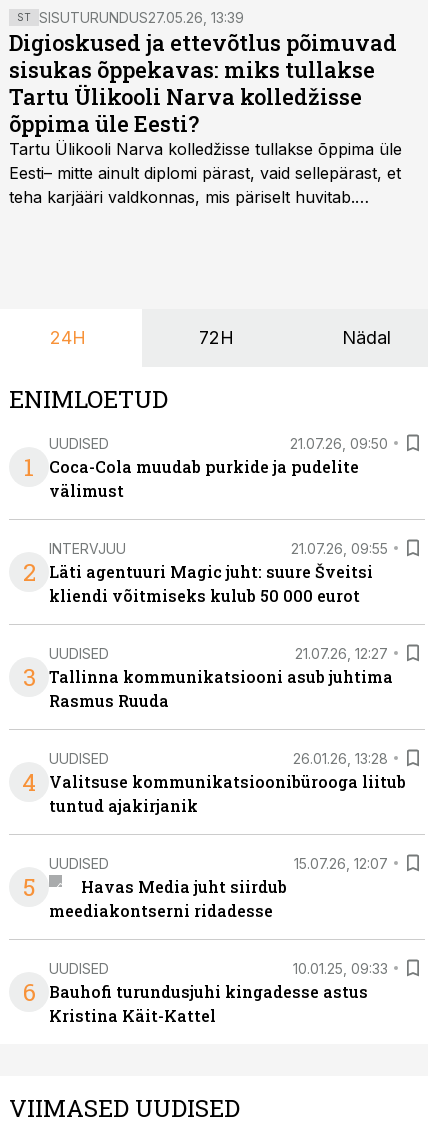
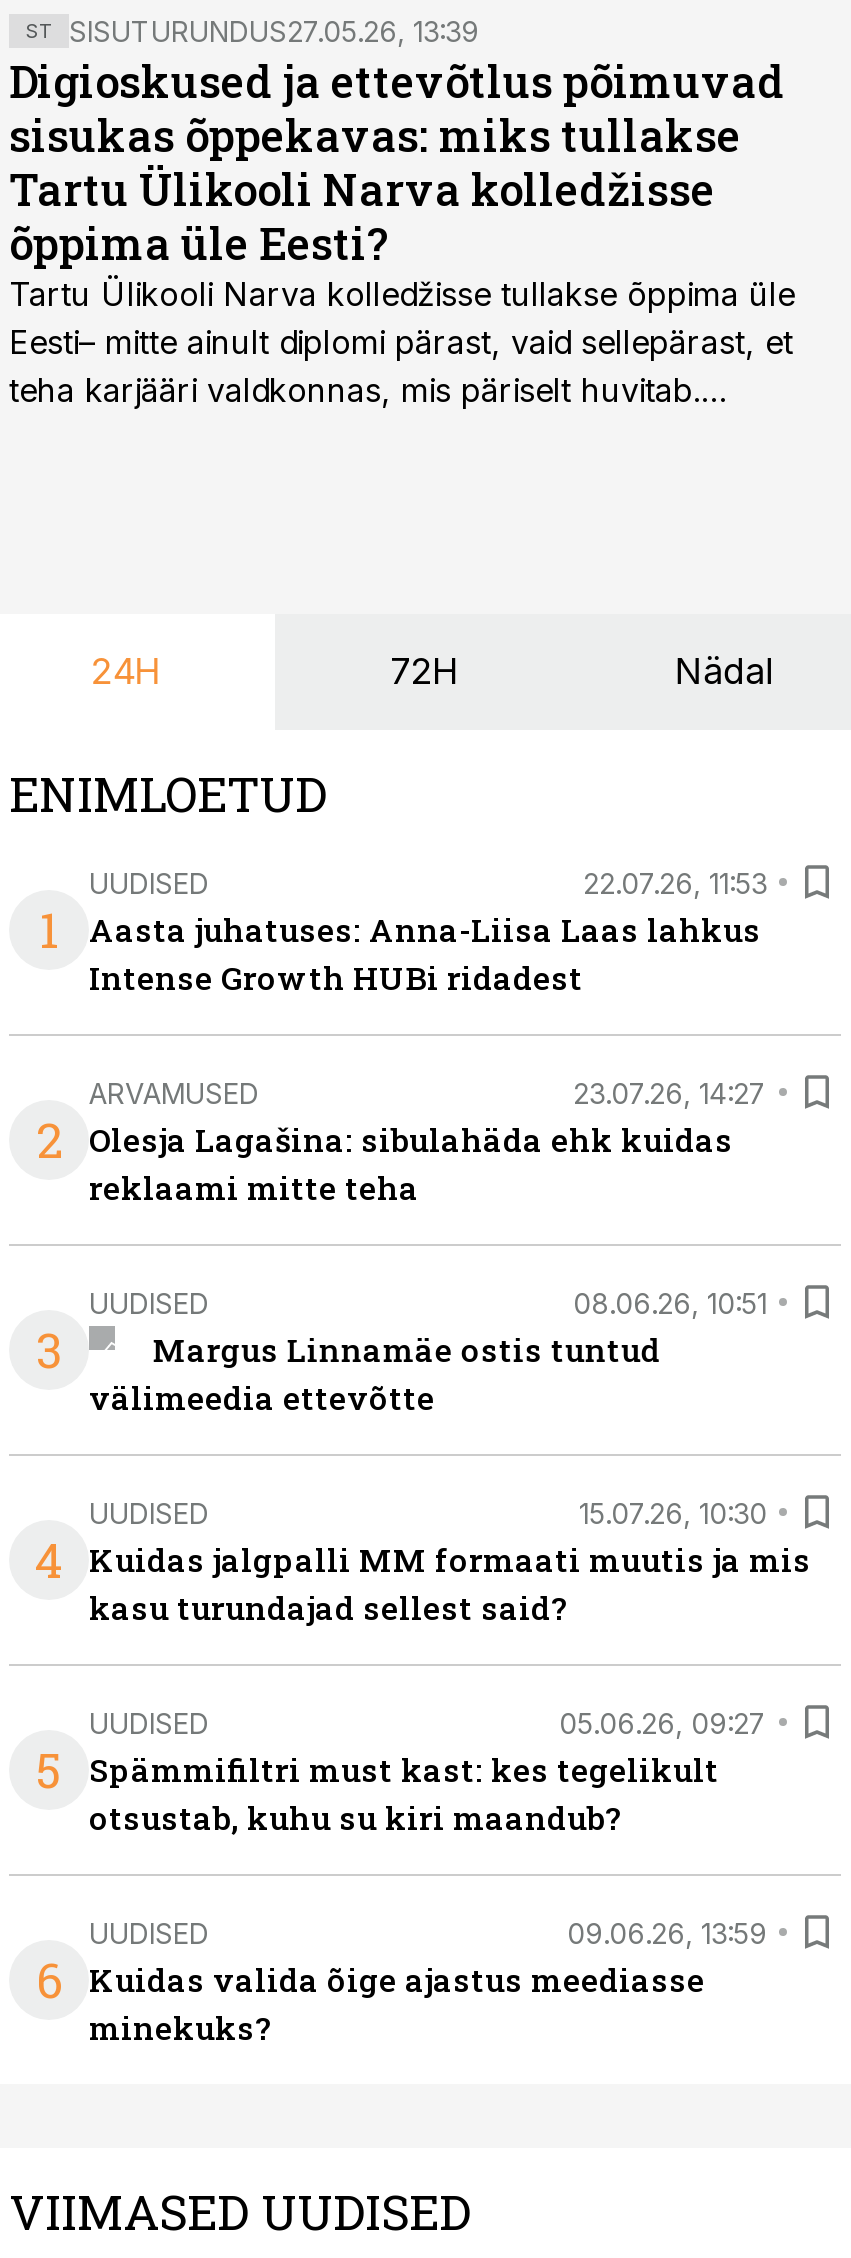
[49,434,388,501] 21.07.26, 09:50 | Coca-Cola muudab purkide ja pudelite | välimust -> [89,865,767,998] 22.07.26, 11:53 | Aasta juhatuses: Anna-Liisa Laas lahkus | Intense Growth HUBi ridadest
[49,539,388,606] INTERVJUU | 21.07.26, 09:55 | Läti agentuuri Magic juht: suure Šveitsi | kliendi võitmiseks kulub 50 000 eurot -> [89,1075,767,1208] ARVAMUSED | 23.07.26, 14:27 | Olesja Lagašina: sibulahäda ehk kuidas | reklaami mitte teha
[49,644,393,711] 21.07.26, 12:27 | Tallinna kommunikatsiooni asub juhtima | Rasmus Ruuda -> [89,1285,767,1418] 08.06.26, 10:51 | Margus Linnamäe ostis tuntud | välimeedia ettevõtte
[49,749,406,816] 26.01.26, 13:28 | Valitsuse kommunikatsioonibürooga liitub | tuntud ajakirjanik -> [89,1495,811,1628] 15.07.26, 10:30 | Kuidas jalgpalli MM formaati muutis ja mis | kasu turundajad sellest said?
[49,854,388,921] 15.07.26, 12:07 | Havas Media juht siirdub | meediakontserni ridadesse -> [89,1705,767,1838] 05.06.26, 09:27 | Spämmifiltri must kast: kes tegelikult | otsustab, kuhu su kiri maandub?
[49,959,388,1026] 10.01.25, 09:33 | Bauhofi turundusjuhi kingadesse astus | Kristina Käit-Kattel -> [89,1915,767,2048] 09.06.26, 13:59 | Kuidas valida õige ajastus meediasse | minekuks?

